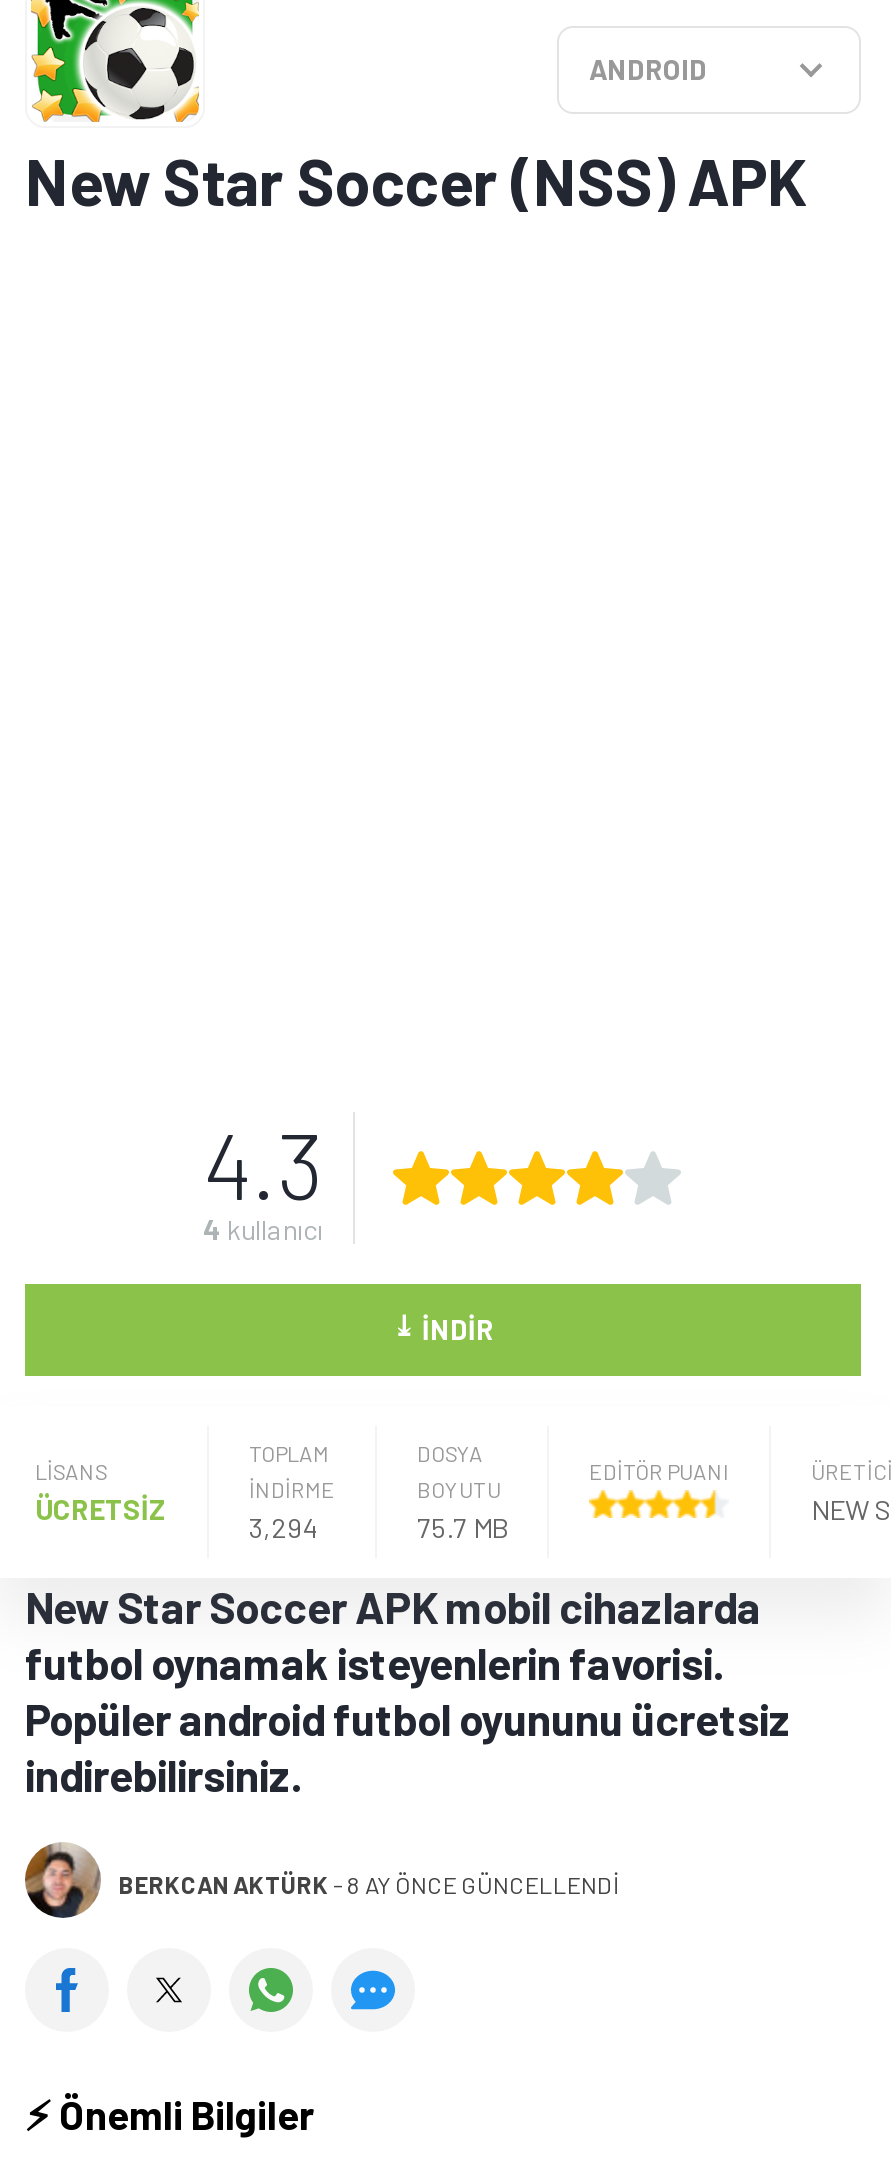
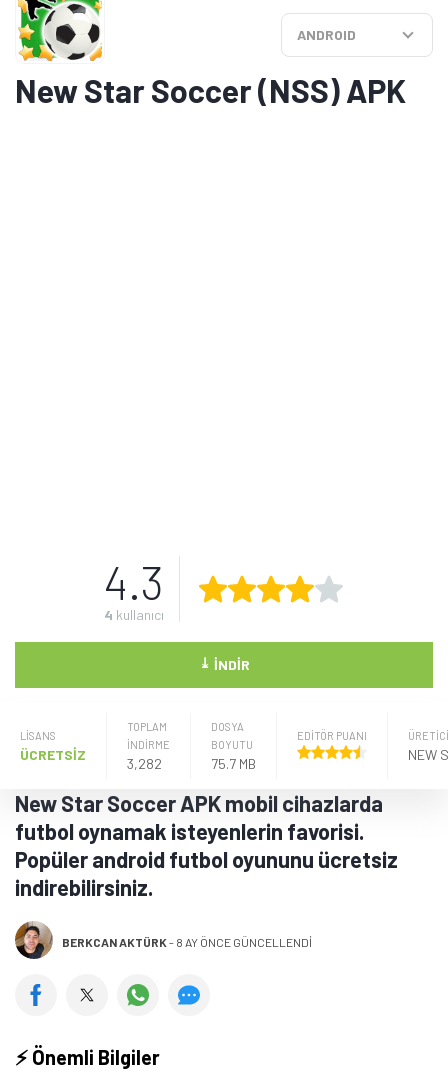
[249,1510,319,1544] 3,294 -> [127,755,162,772] 3,282

